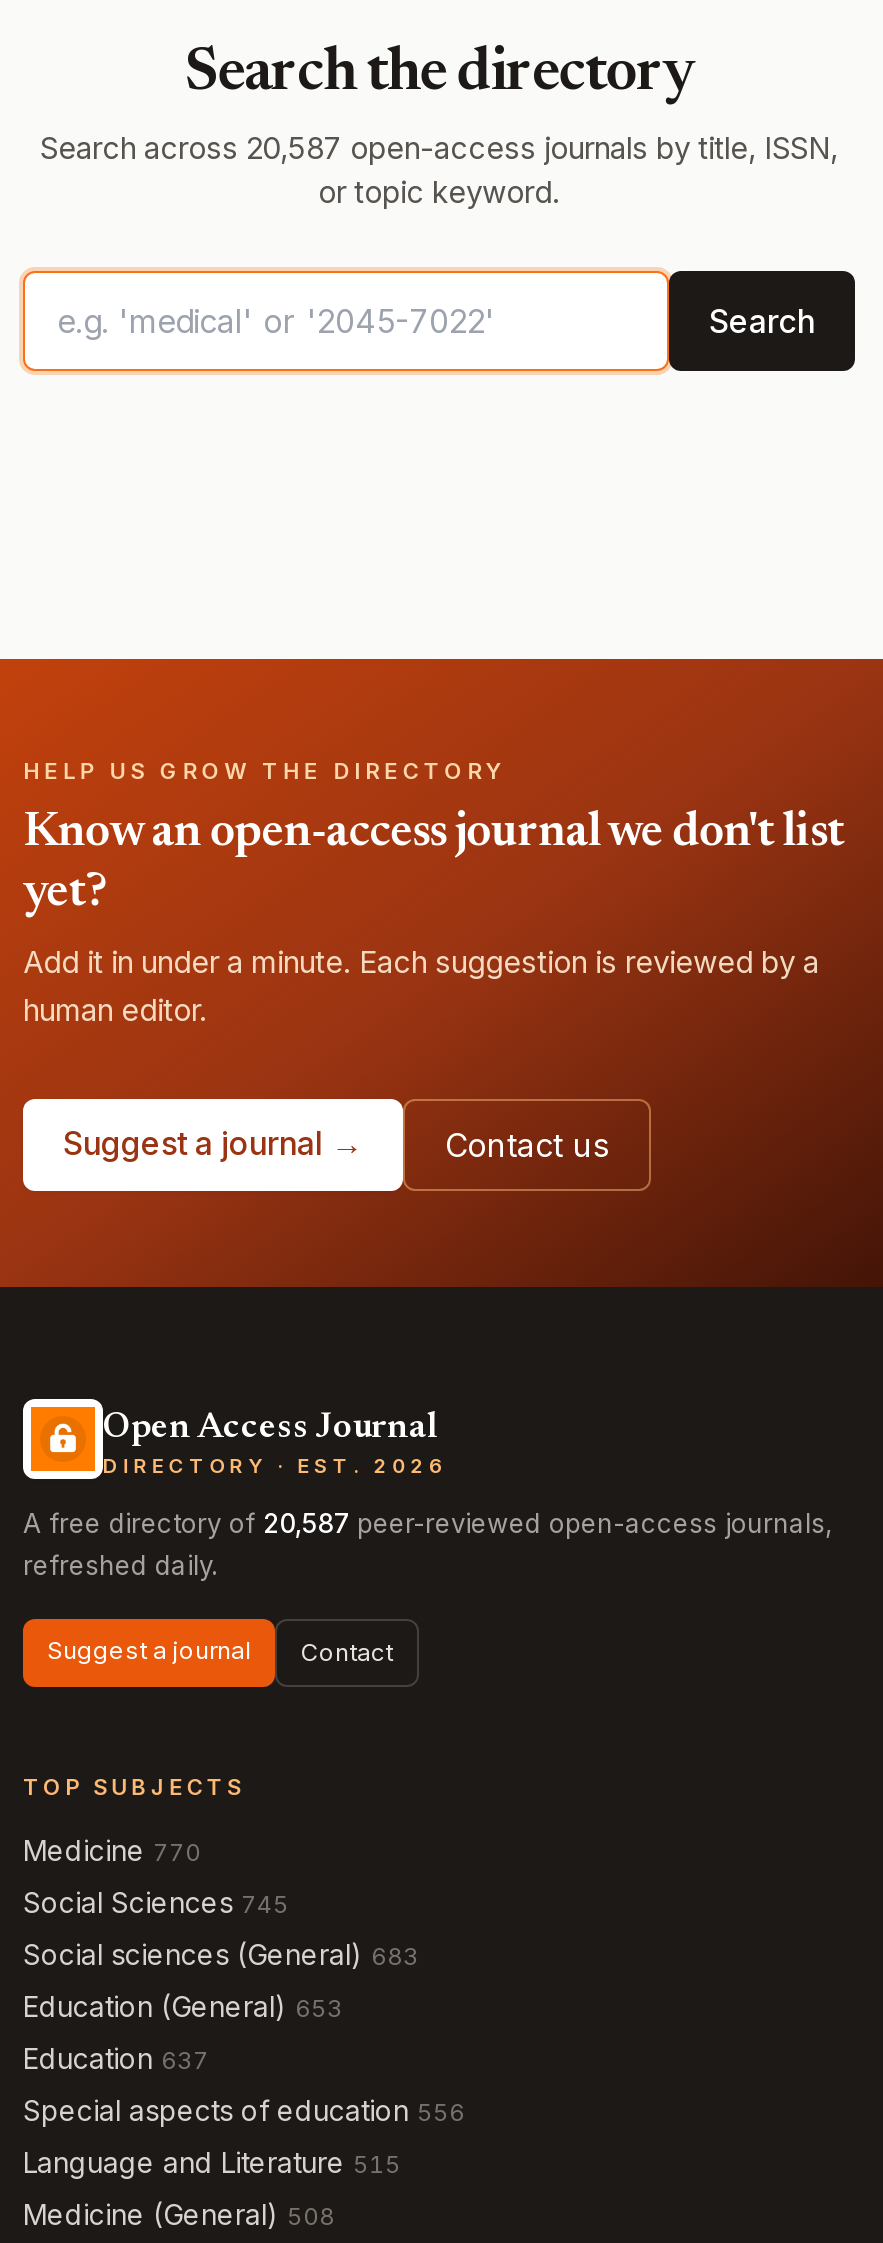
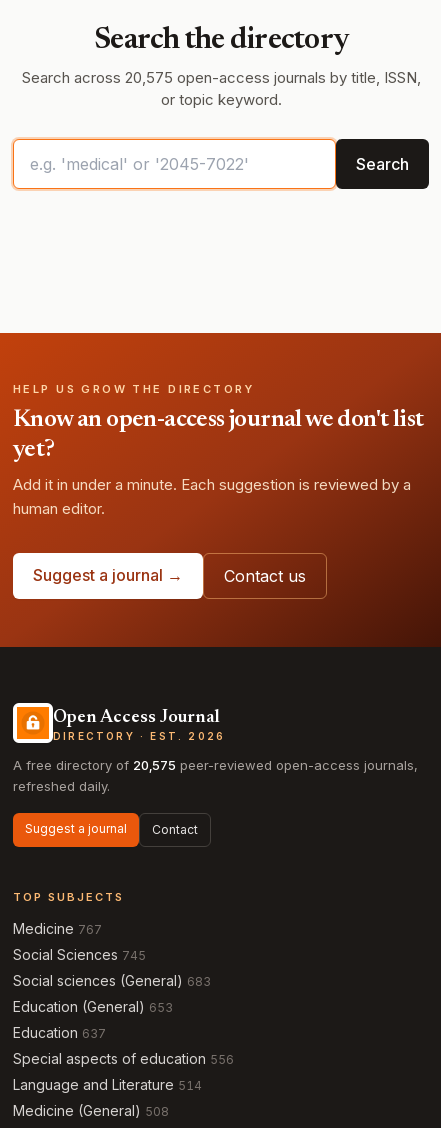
[40,129,838,167] Search across 20,587 open-access journals by title, ISSN, -> [21,68,420,87] Search across 20,575 open-access journals by title, ISSN,
[23,1507,833,1539] A free directory of 20,587 peer-reviewed open-access journals, -> [13,757,418,773] A free directory of 20,575 peer-reviewed open-access journals,
[23,1833,201,1867] Medicine 770 -> [13,920,102,937] Medicine 767
[23,2145,401,2179] Language and Literature 515 -> [13,1076,202,1093] Language and Literature 514

